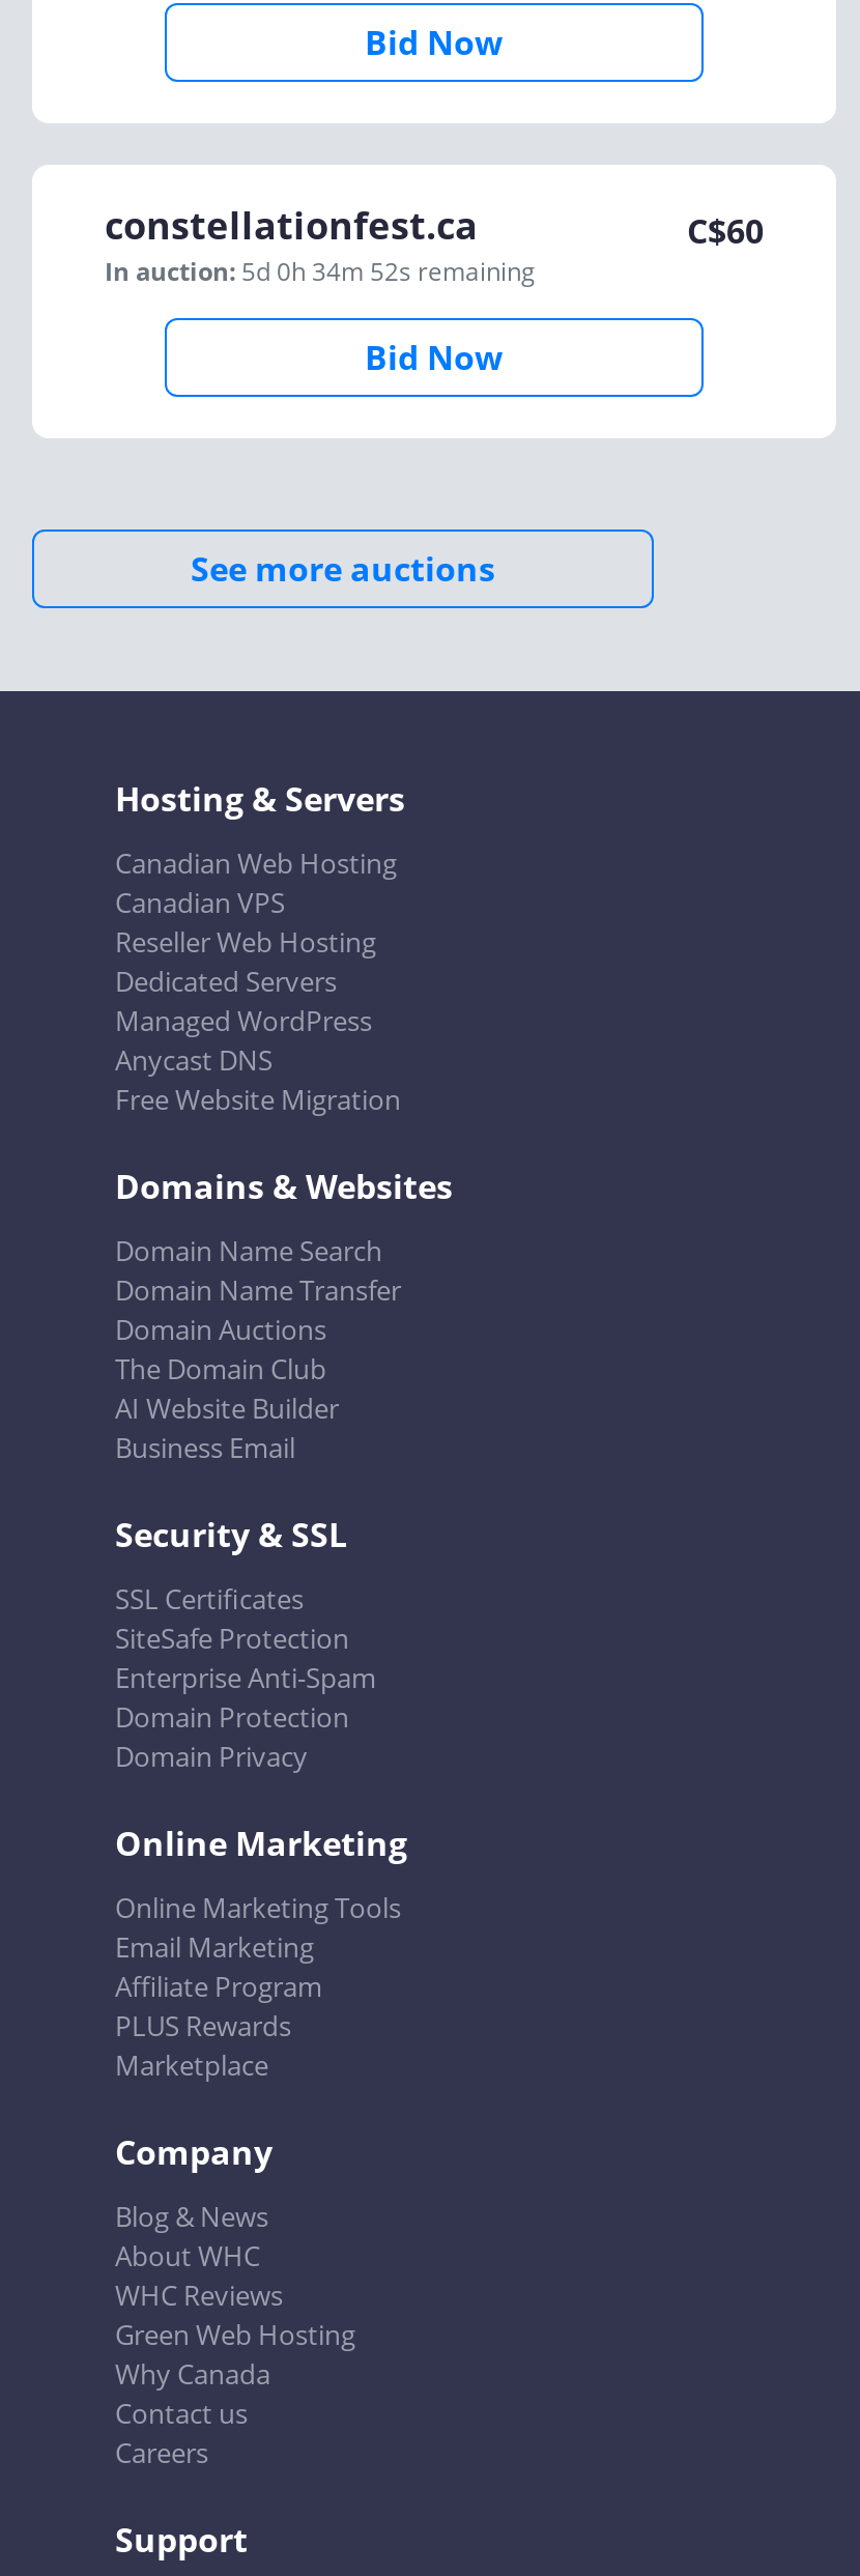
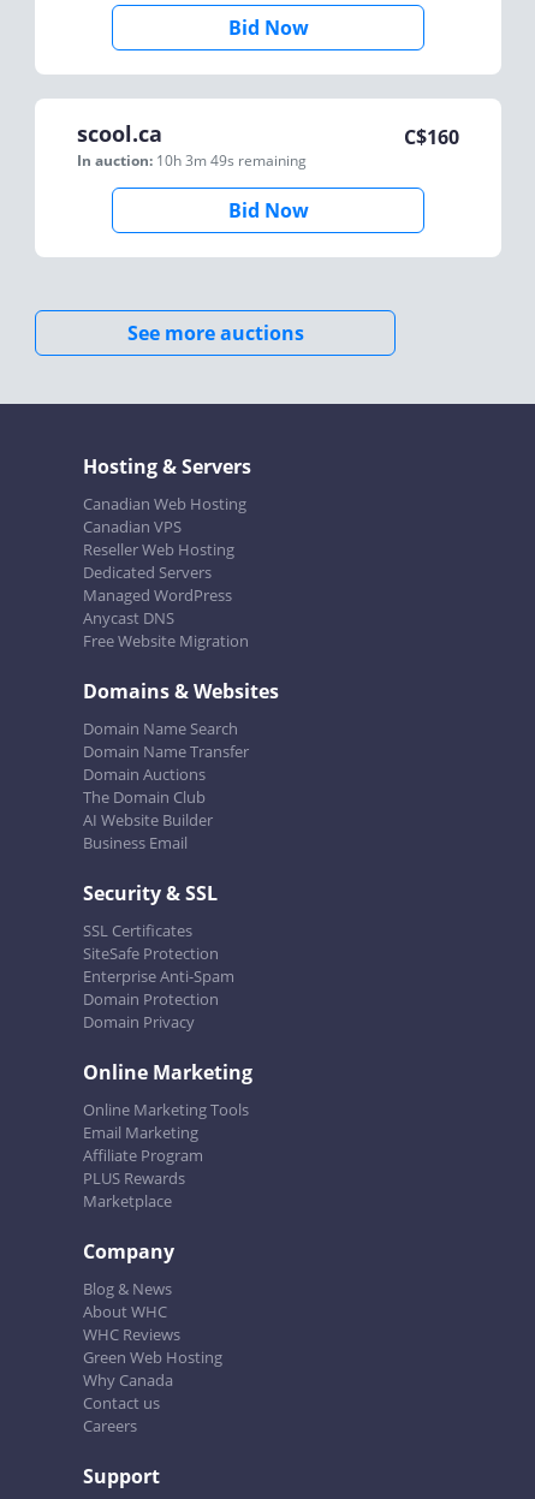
[105,200,536,289] constellationfest.ca | In auction: 5d 0h 34m 52s remaining -> [77,119,307,171] scool.ca | In auction: 10h 3m 49s remaining
[687,208,764,254] C$60 -> [404,124,459,150] C$160

